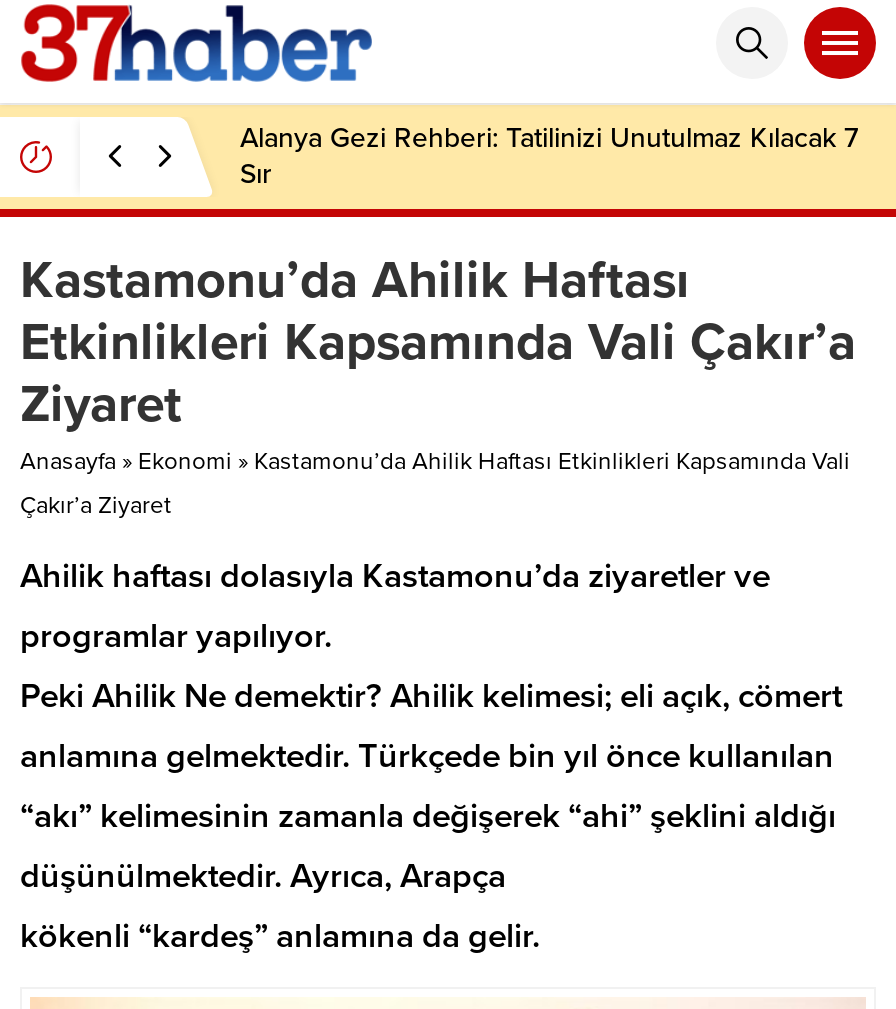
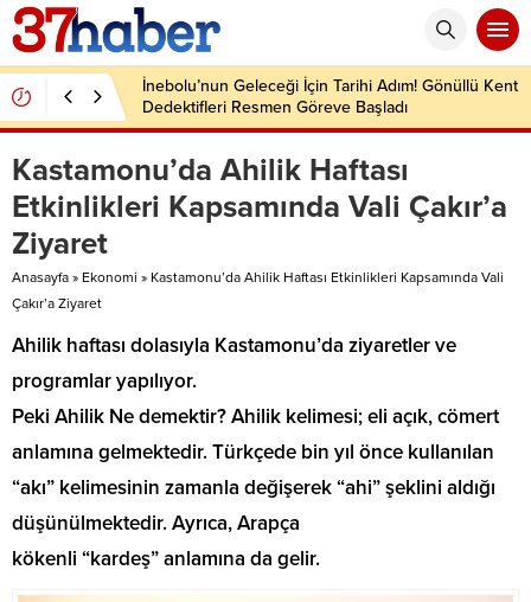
[240,121,858,191] Alanya Gezi Rehberi: Tatilinizi Unutulmaz Kılacak 7 | Sır -> [142,76,518,117] İnebolu’nun Geleceği İçin Tarihi Adım! Gönüllü Kent | Dedektifleri Resmen Göreve Başladı

